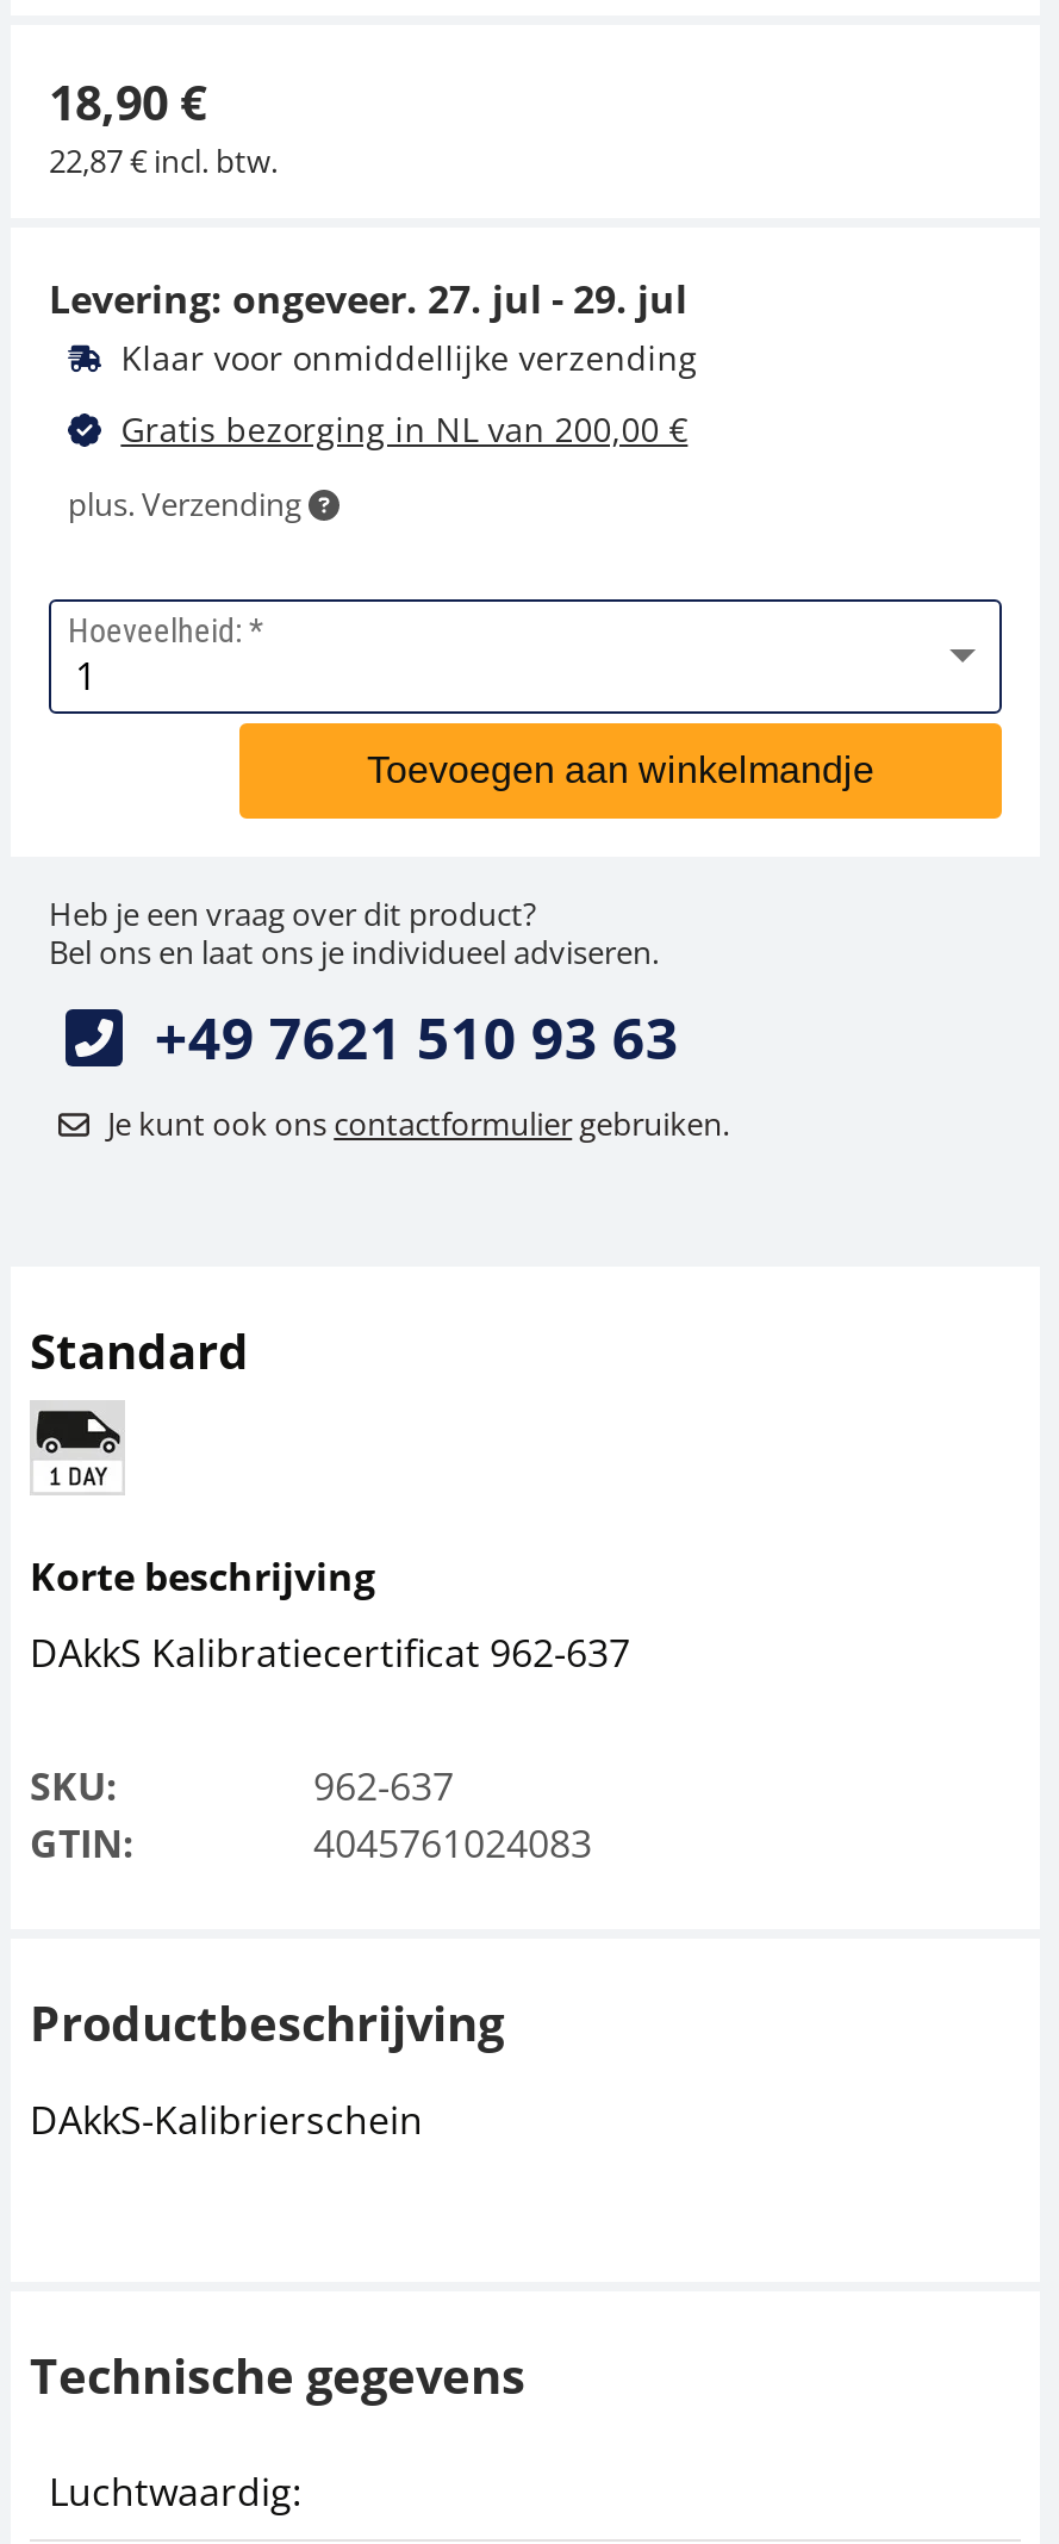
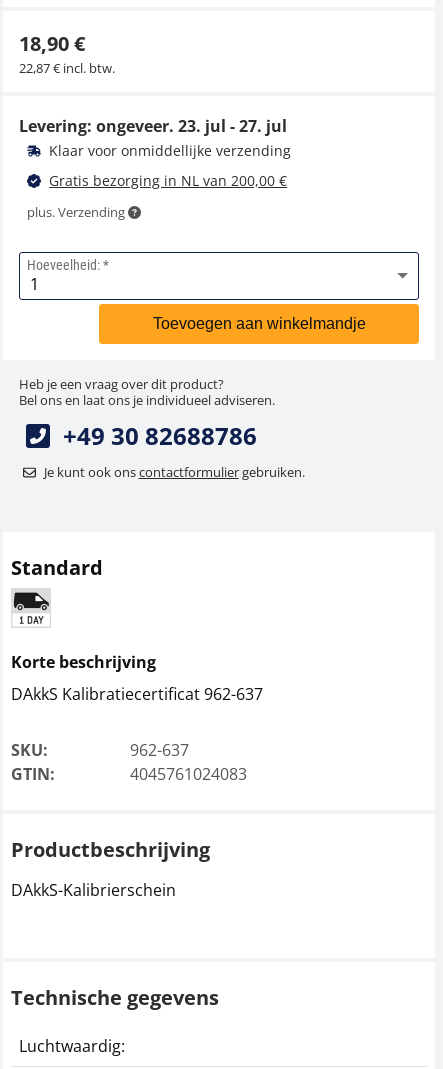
[49,273,687,325] Levering: ongeveer. 27. jul - 29. jul -> [19,115,287,137] Levering: ongeveer. 23. jul - 27. jul
[155,997,679,1076] +49 7621 510 93 63 -> [63,419,257,452] +49 30 82688786

